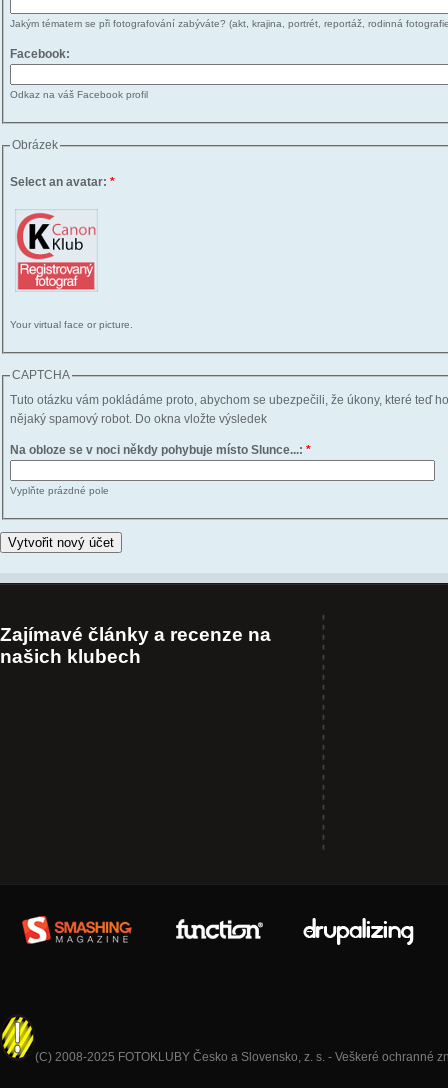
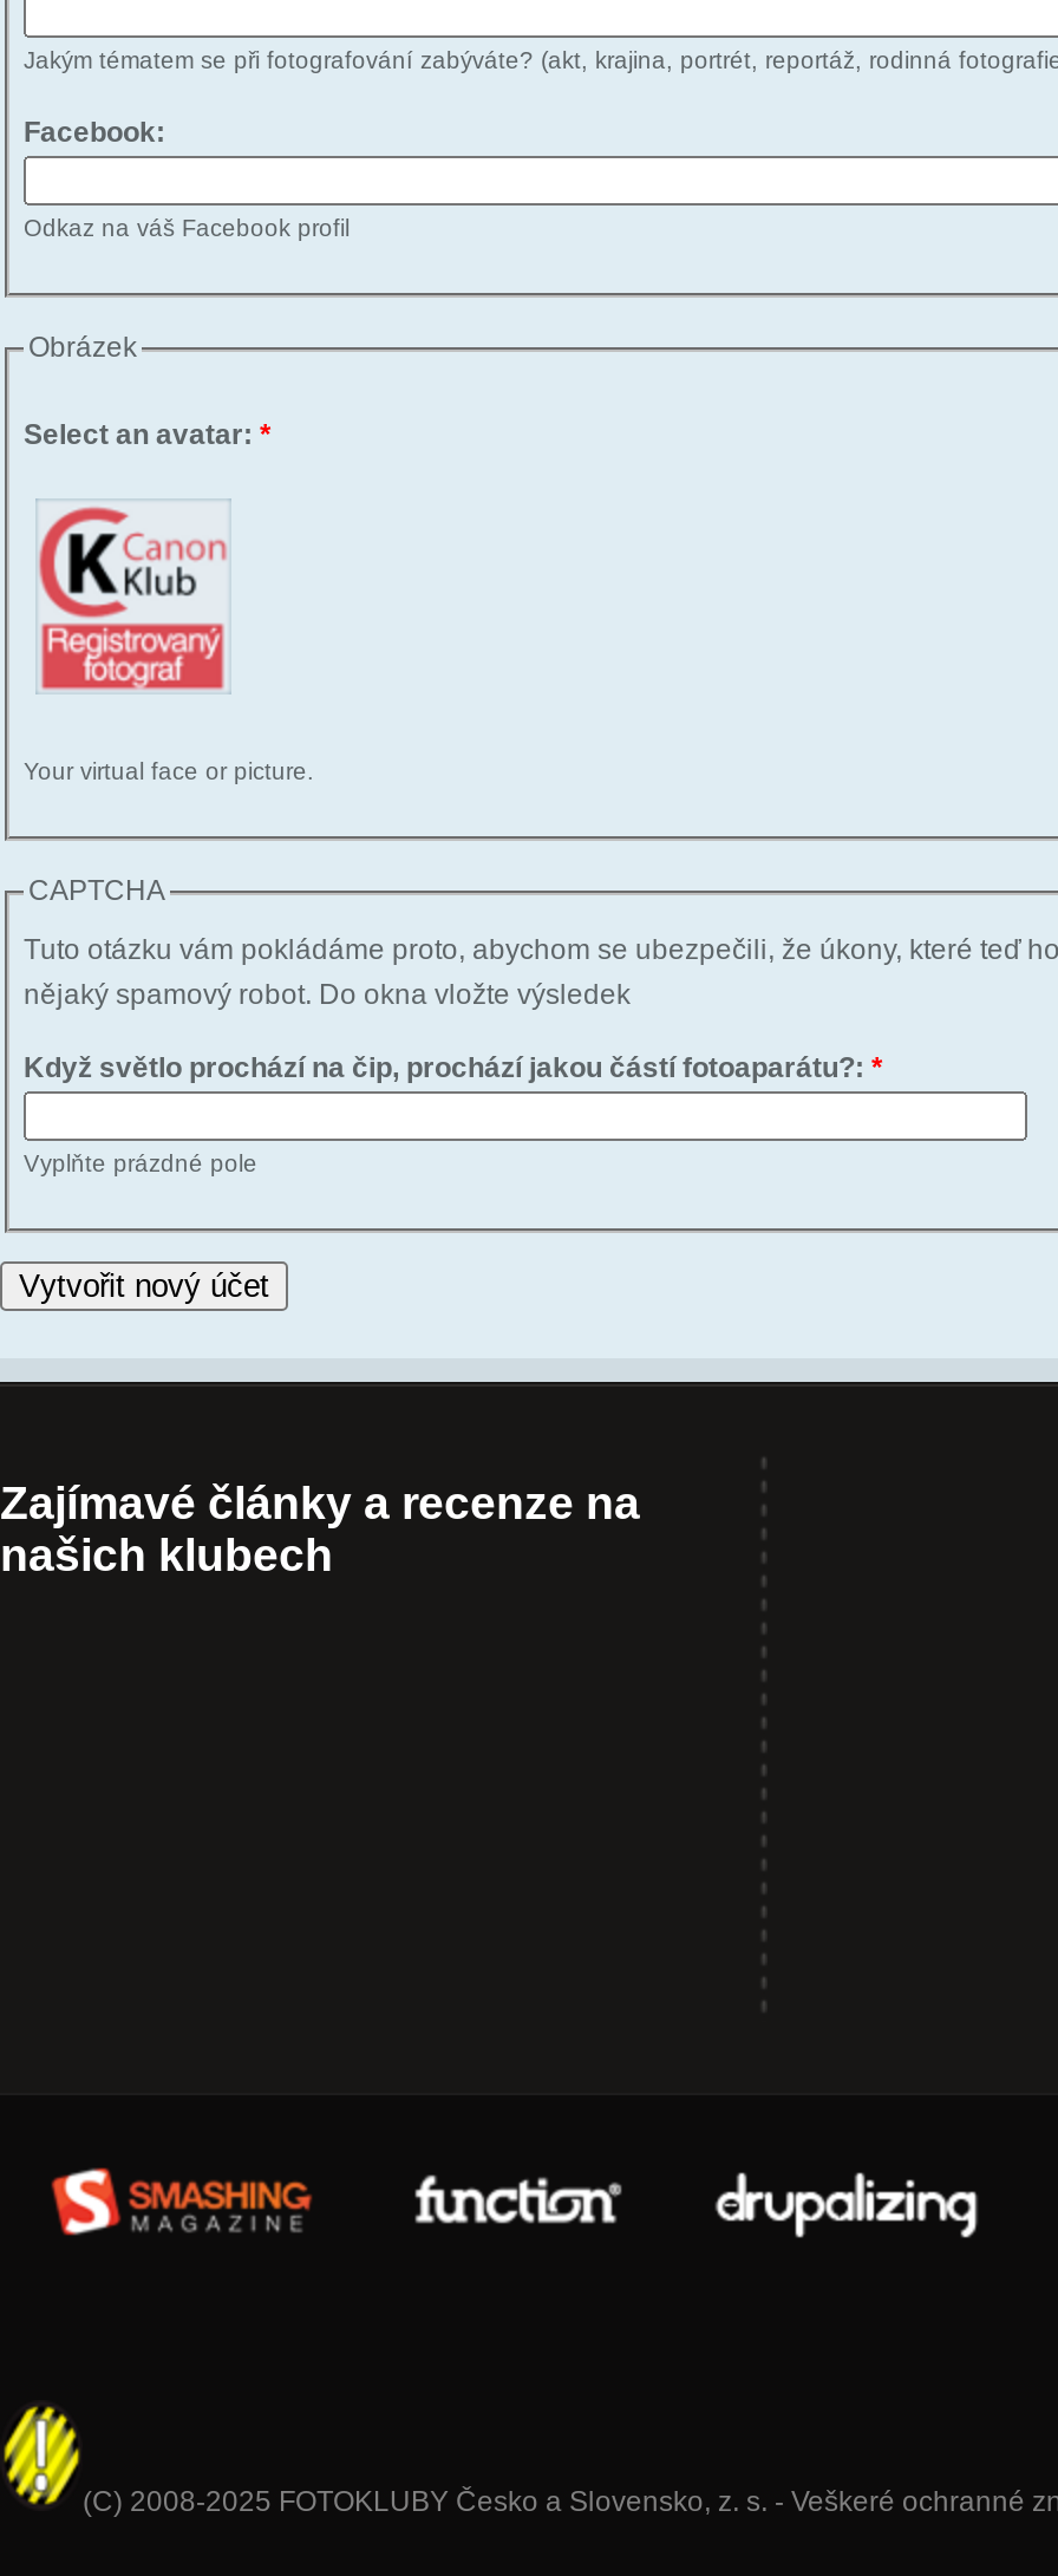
[10,443,311,457] Na obloze se v noci někdy pohybuje místo Slunce...: * -> [24,1052,883,1085] Když světlo prochází na čip, prochází jakou částí fotoaparátu?: *

